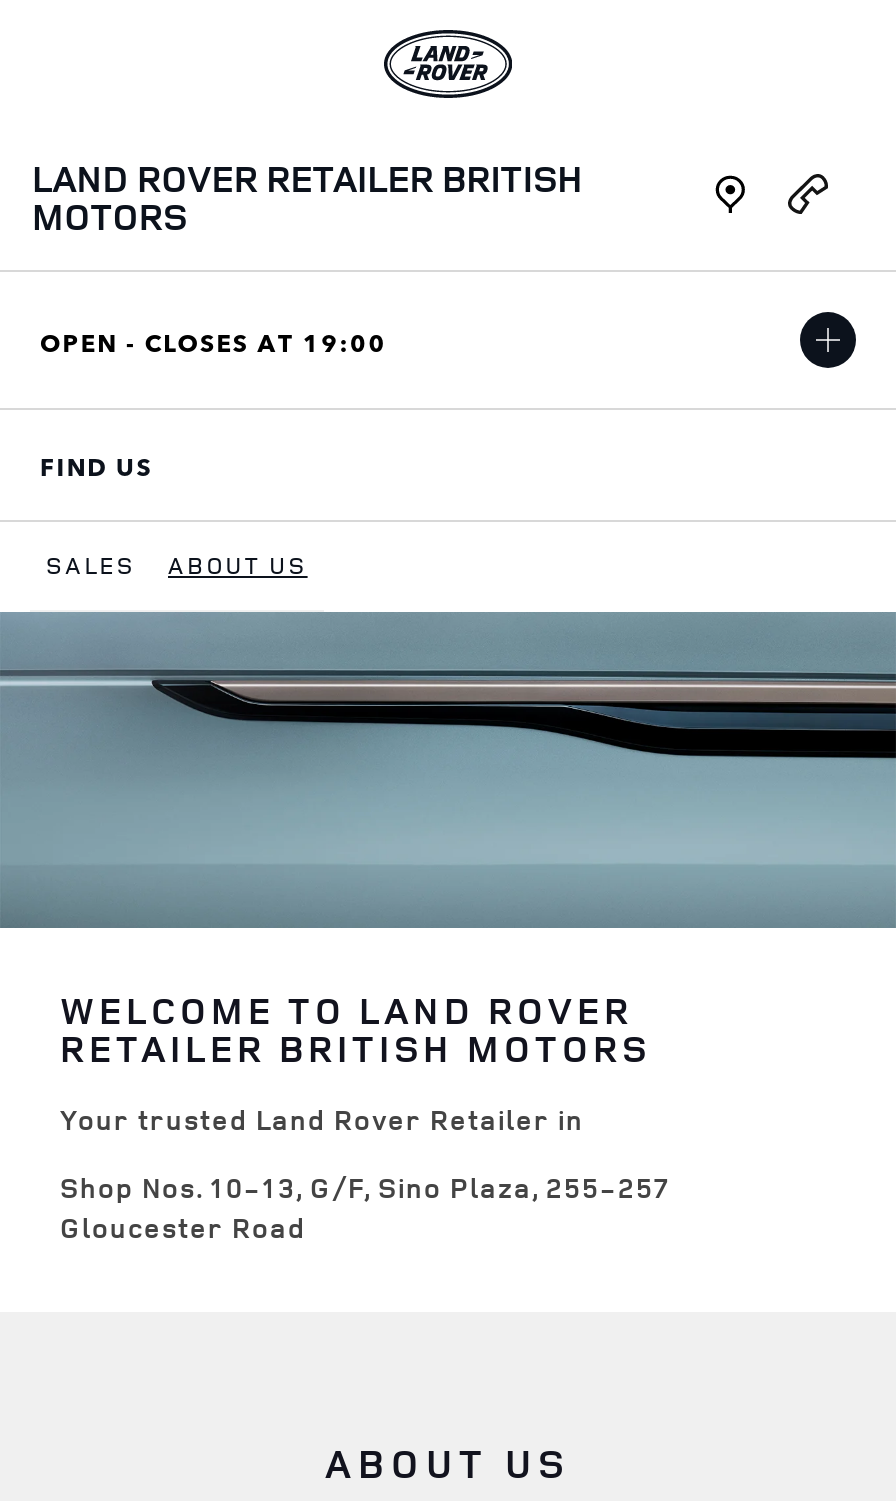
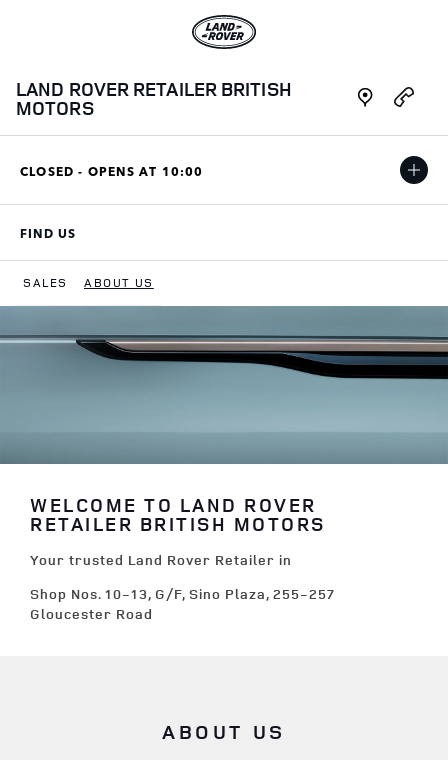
[40,323,387,357] OPEN - CLOSES AT 19:00 -> [20,161,204,178] CLOSED - OPENS AT 10:00

